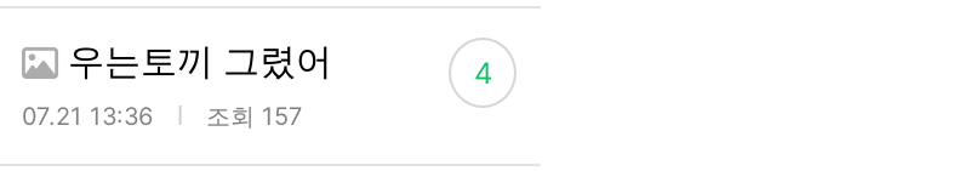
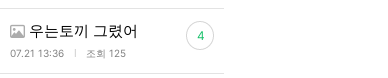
[22,101,303,130] 07.21 13:36 조회 157 -> [10,47,126,59] 07.21 13:36 조회 125

